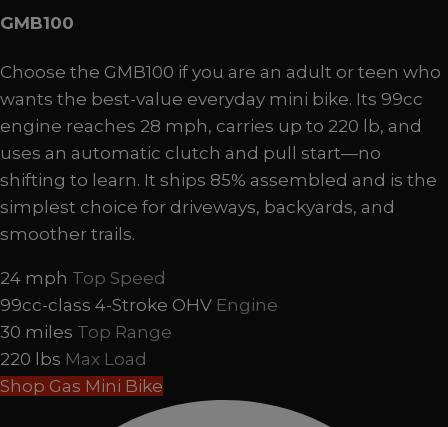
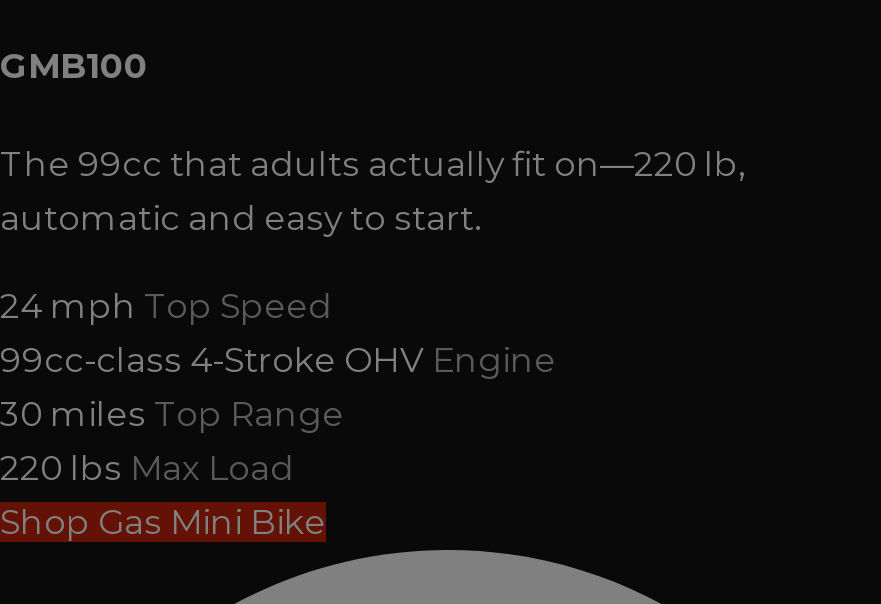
[0,62,441,244] Choose the GMB100 if you are an adult or teen who | wants the best-value everyday mini bike. Its 99cc | engine reaches 28 mph, carries up to 220 lb, and | uses an automatic clutch and pull start—no | shifting to learn. It ships 85% assembled and is the | simplest choice for driveways, backyards, and | smoother trails. -> [0,145,746,239] The 99cc that adults actually fit on—220 lb, | automatic and easy to start.

